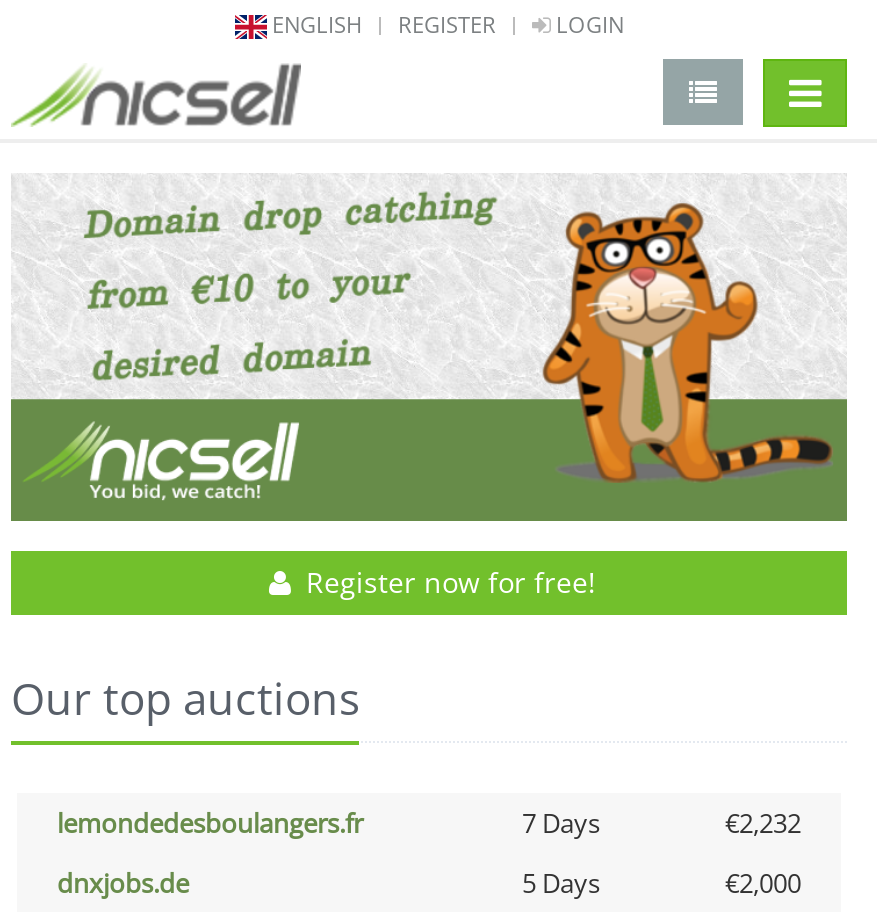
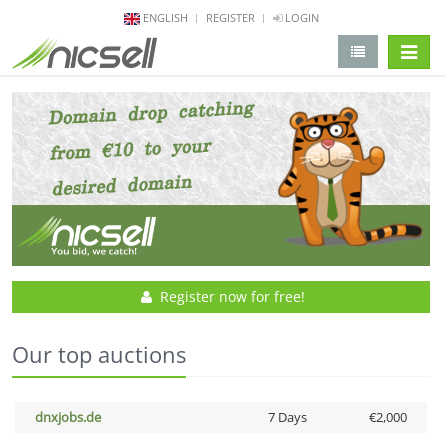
[57,805,801,841] lemondedesboulangers.fr | 7 Days | €2,232 -> none
[522,865,600,901] 5 Days -> [267,408,306,426] 7 Days

